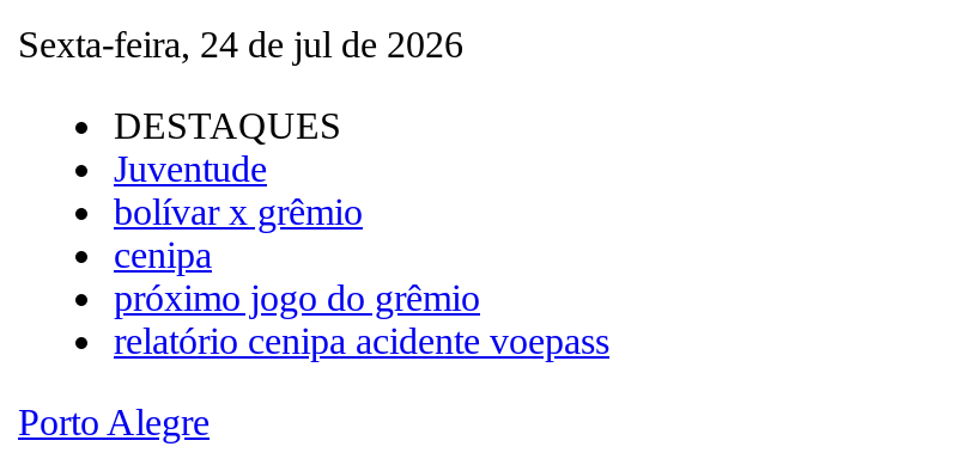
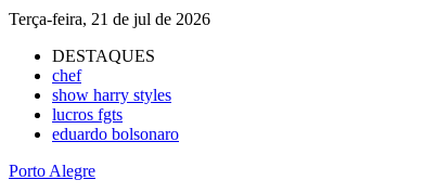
[18,24,463,65] Sexta-feira, 24 de jul de 2026 -> [9,10,210,28] Terça-feira, 21 de jul de 2026
[114,148,609,361] Juventude | bolívar x grêmio | cenipa | próximo jogo do grêmio | relatório cenipa acidente voepass -> [52,66,179,143] chef | show harry styles | lucros fgts | eduardo bolsonaro

